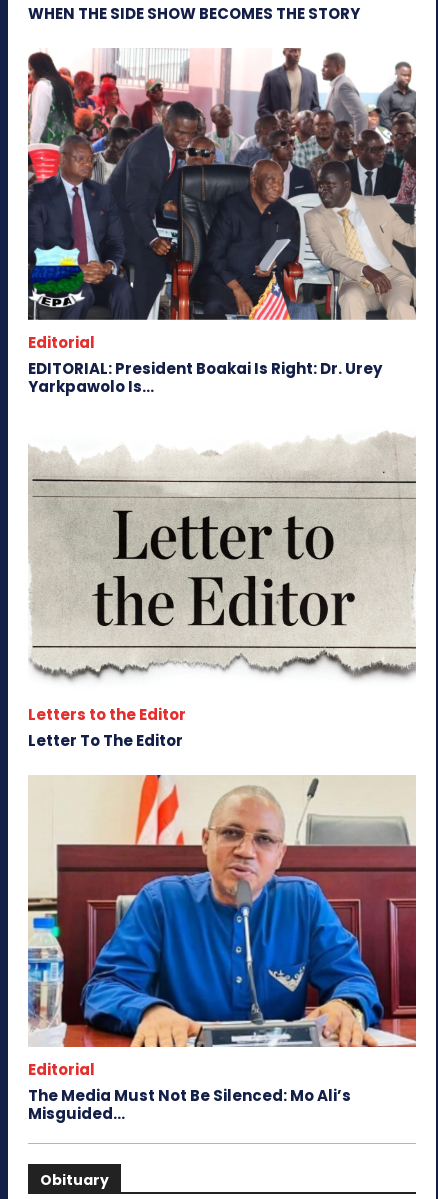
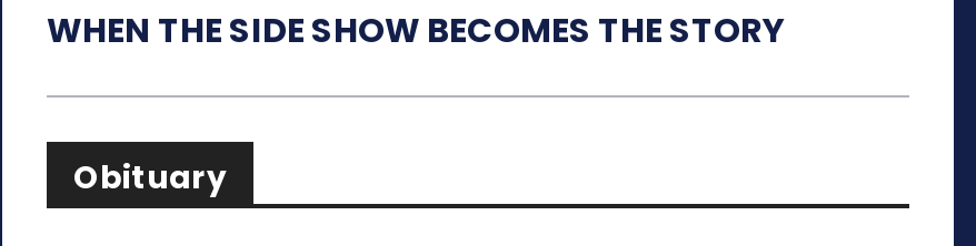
[27,47,417,397] [image] | Editorial | EDITORIAL: President Boakai Is Right: Dr. Urey | Yarkpawolo Is... -> none
[28,431,417,751] [image] | Letters to the Editor | Letter To The Editor -> none
[27,774,417,1124] [image] | Editorial | The Media Must Not Be Silenced: Mo Ali’s | Misguided... -> none

